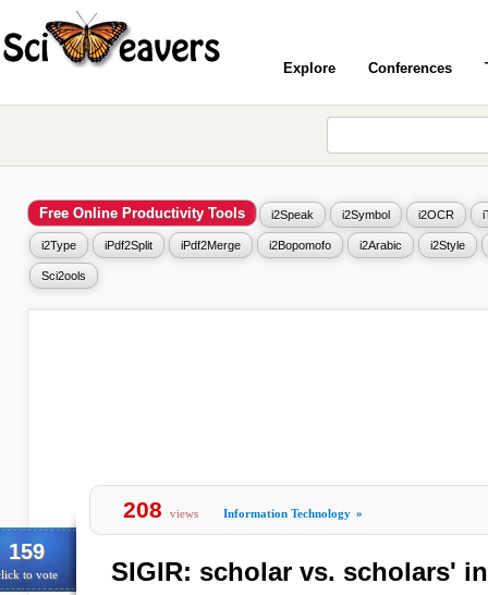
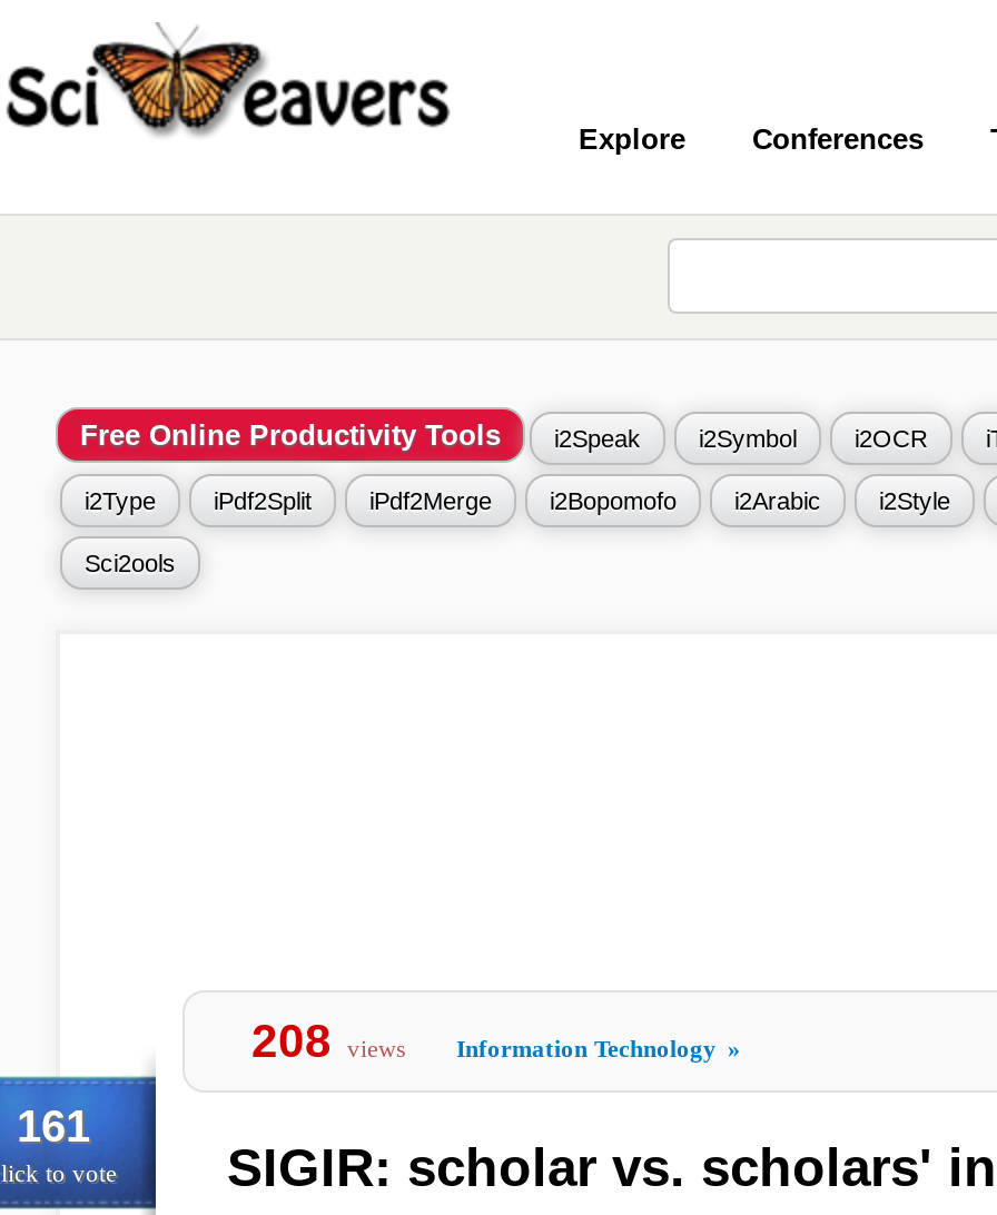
[8,539,44,563] 159 -> [17,1102,90,1150] 161

